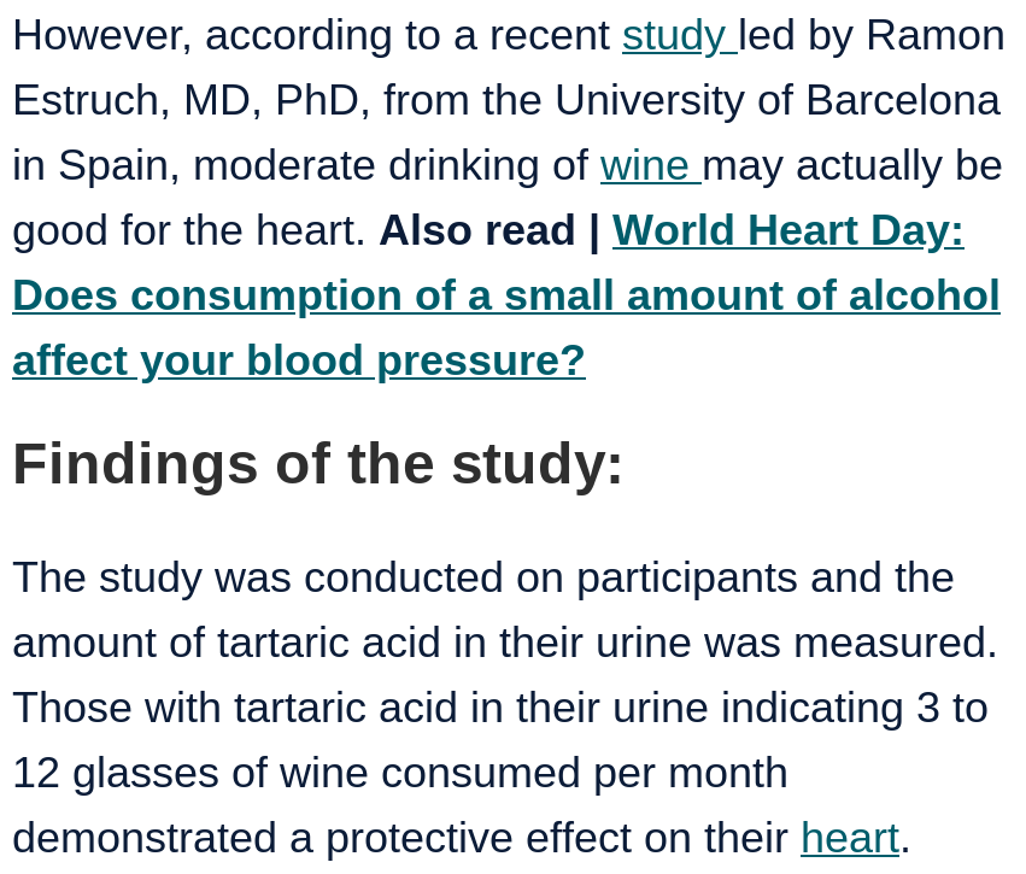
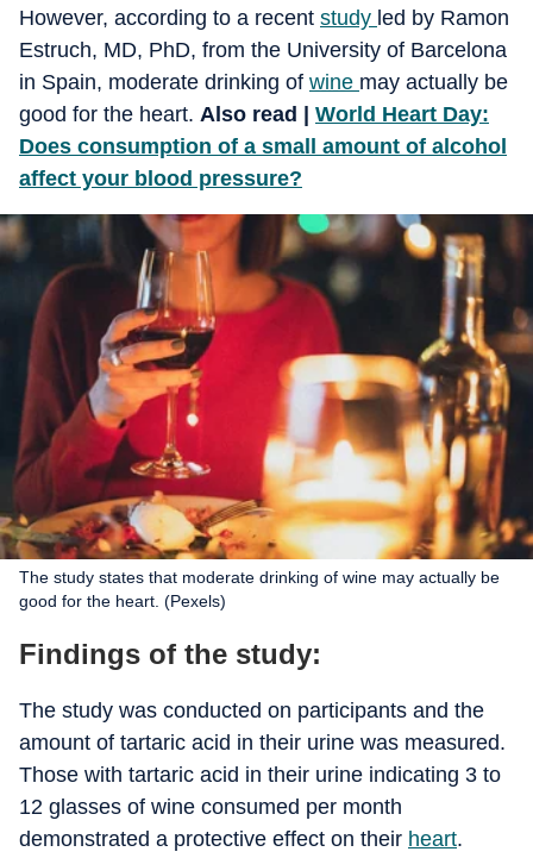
none -> [4,213,529,611] [image] | The study states that moderate drinking of wine may actually be | good for the heart. (Pexels)

